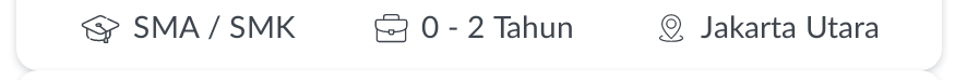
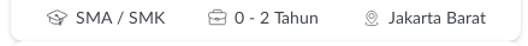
[701,15,880,45] Jakarta Utara -> [389,10,486,27] Jakarta Barat

